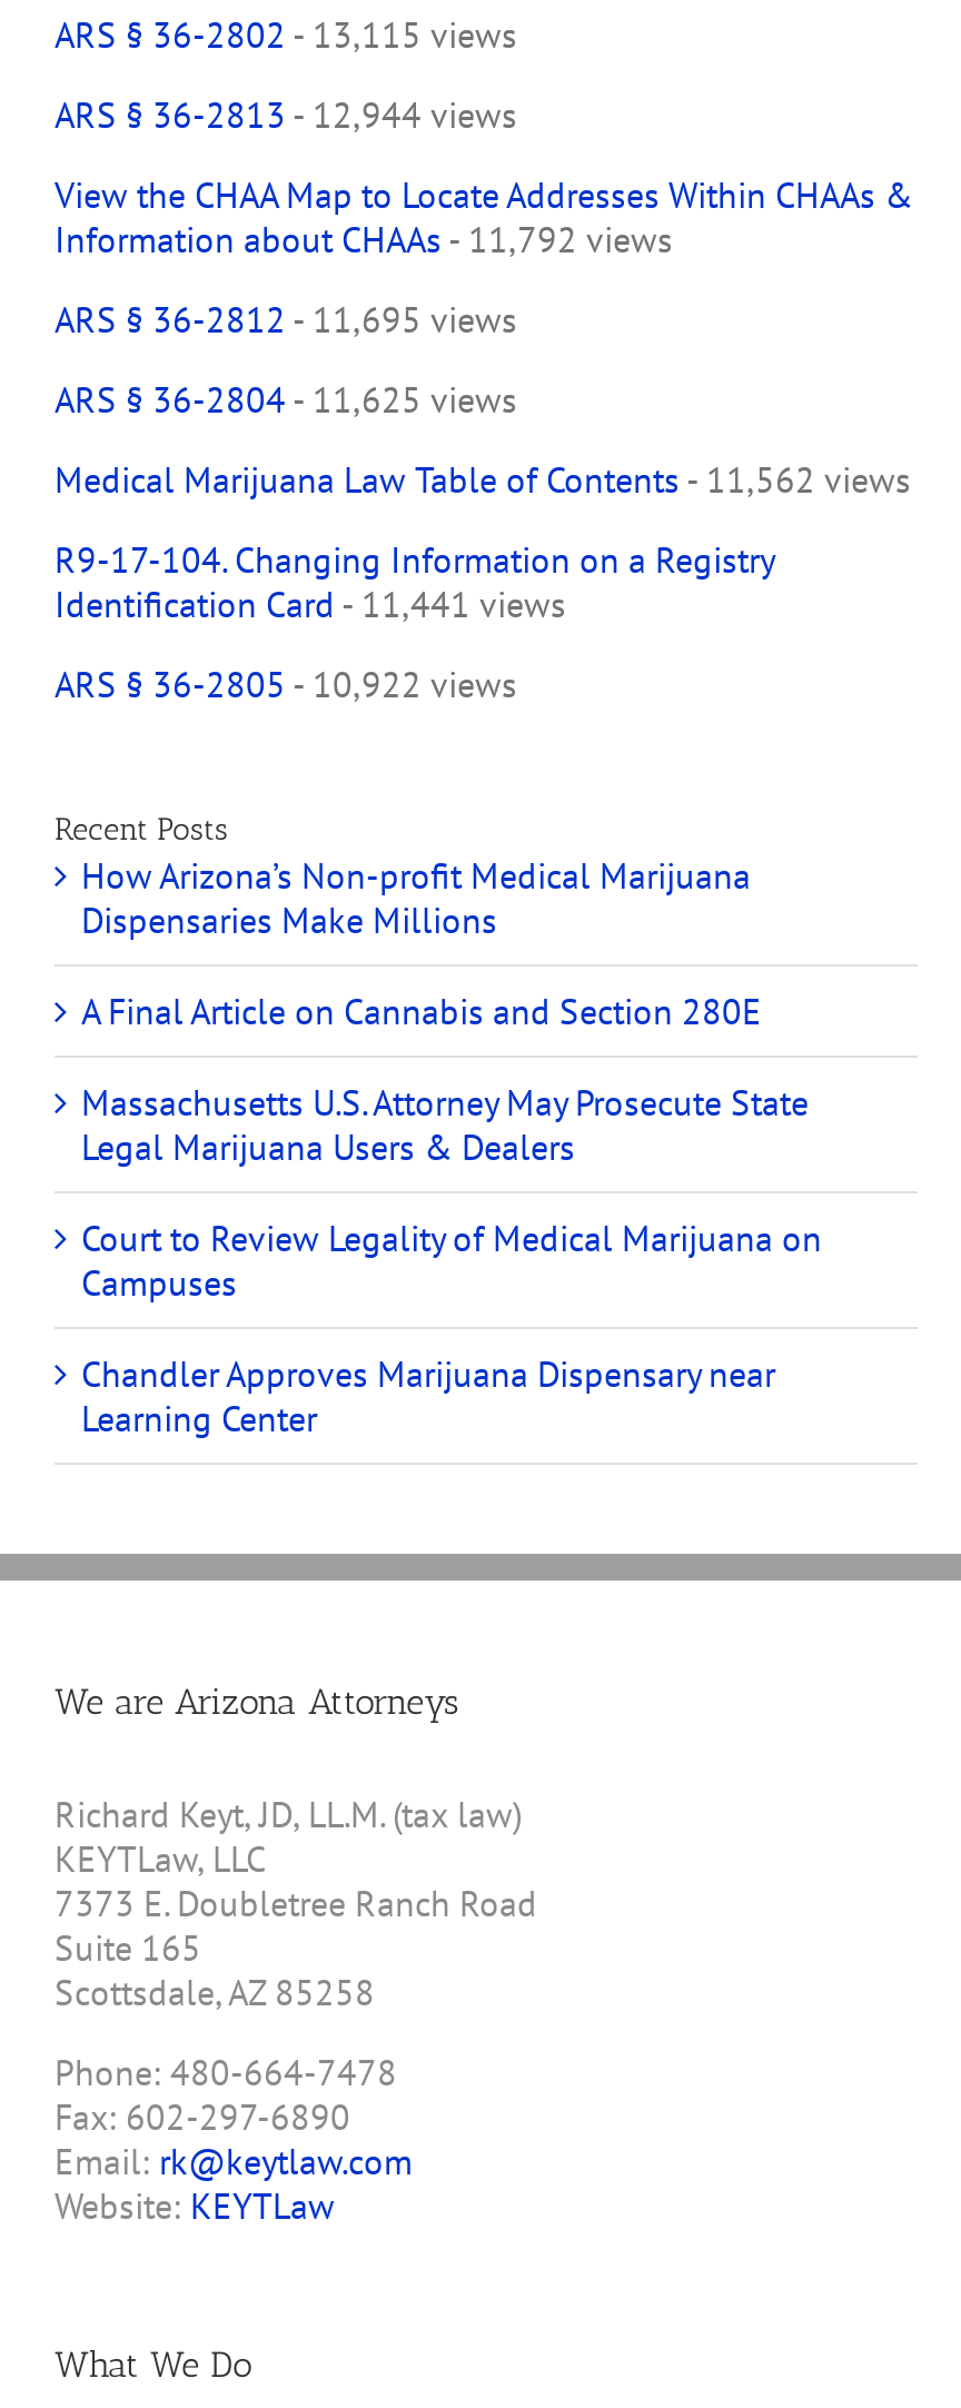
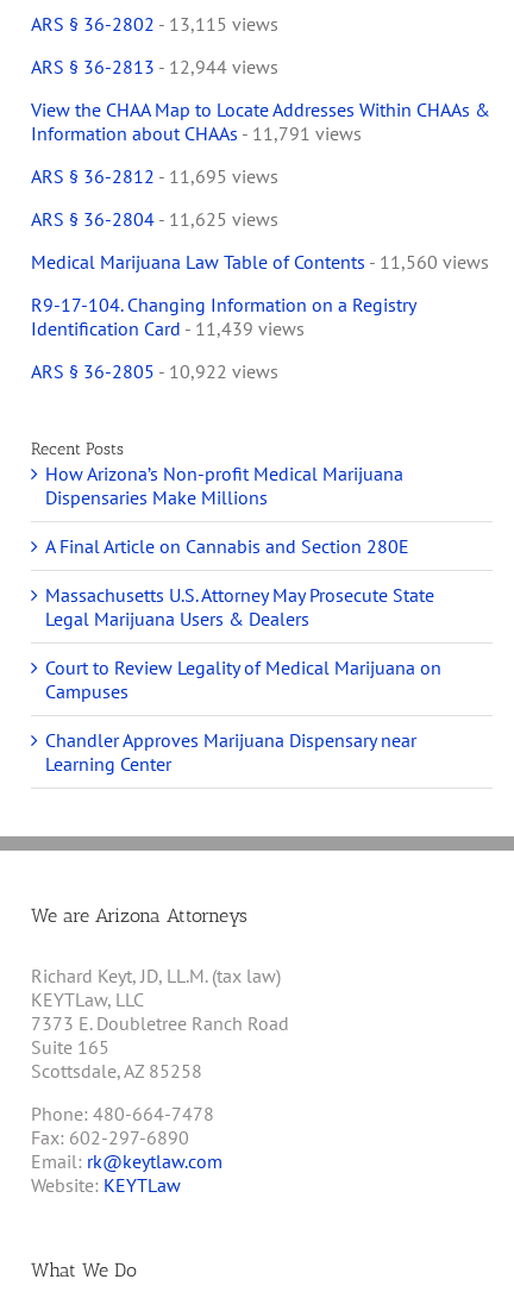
[55,217,673,262] Information about CHAAs - 11,792 views -> [31,122,362,145] Information about CHAAs - 11,791 views
[55,458,911,502] Medical Marijuana Law Table of Contents - 11,562 views -> [31,250,489,274] Medical Marijuana Law Table of Contents - 11,560 views
[55,582,566,627] Identification Card - 11,441 views -> [31,317,305,340] Identification Card - 11,439 views

